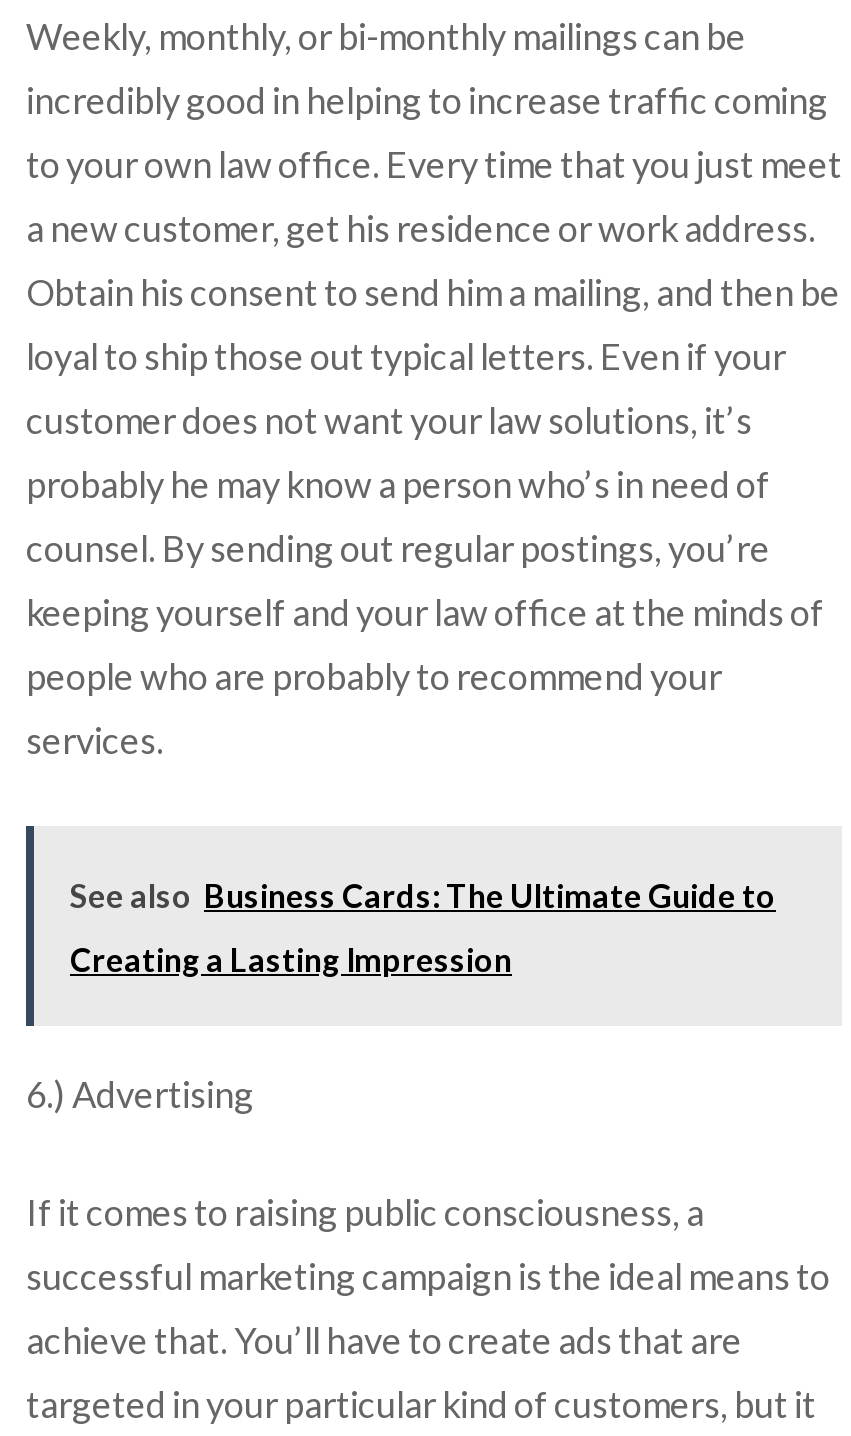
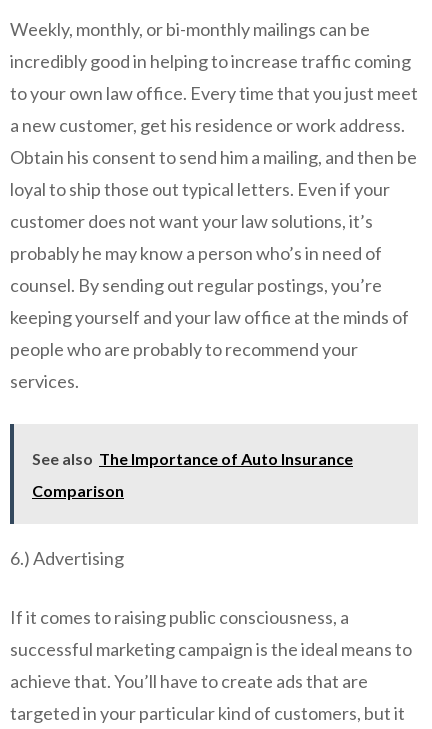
[70,875,776,913] See also Business Cards: The Ultimate Guide to -> [32,449,353,468] See also The Importance of Auto Insurance
[70,939,512,977] Creating a Lasting Impression -> [32,481,124,500] Comparison

